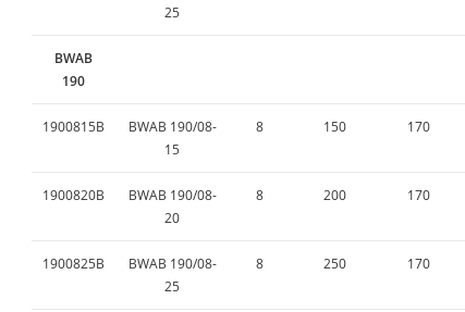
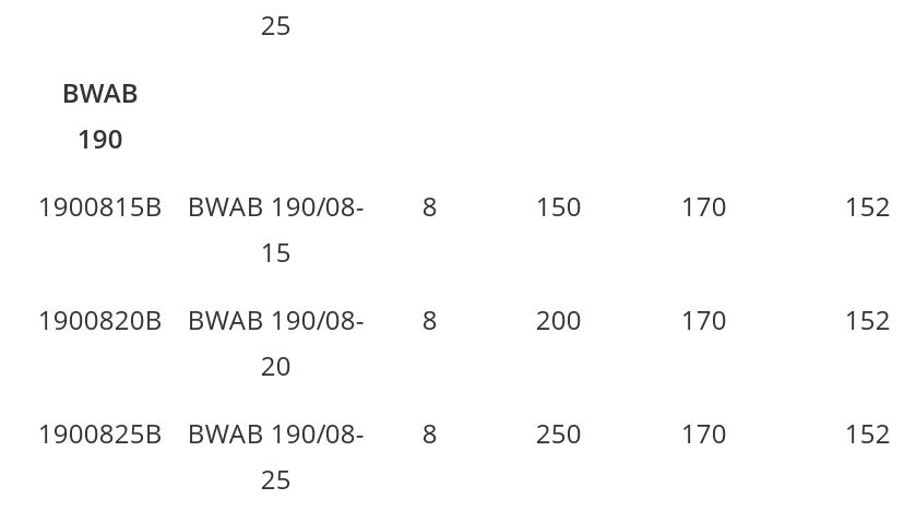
none -> [845,187,891,224] 152
none -> [845,300,891,337] 152
none -> [845,414,891,451] 152

